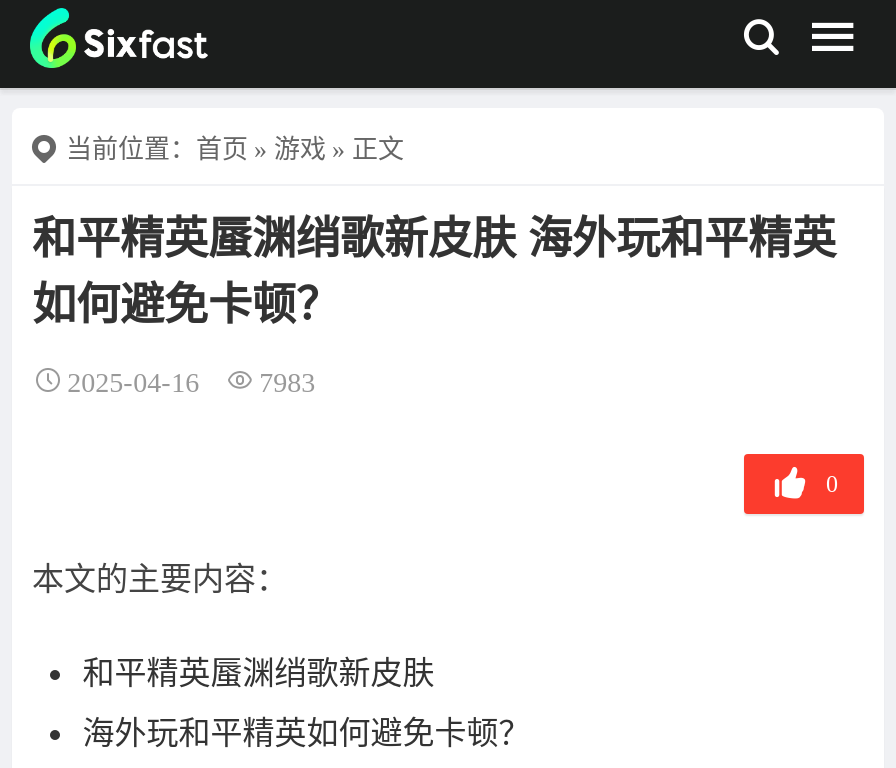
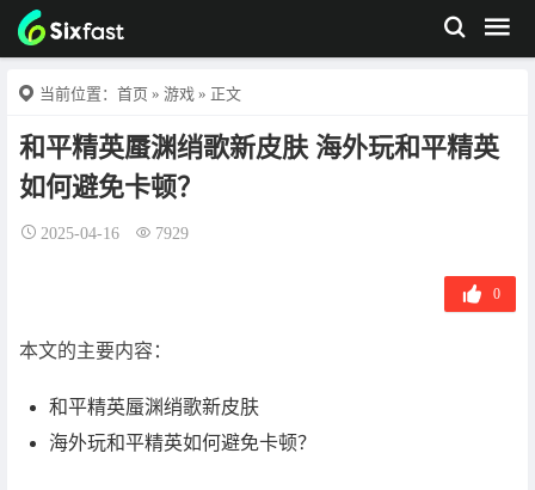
[67,368,315,398] 2025-04-16 7983 -> [40,224,188,242] 2025-04-16 7929

